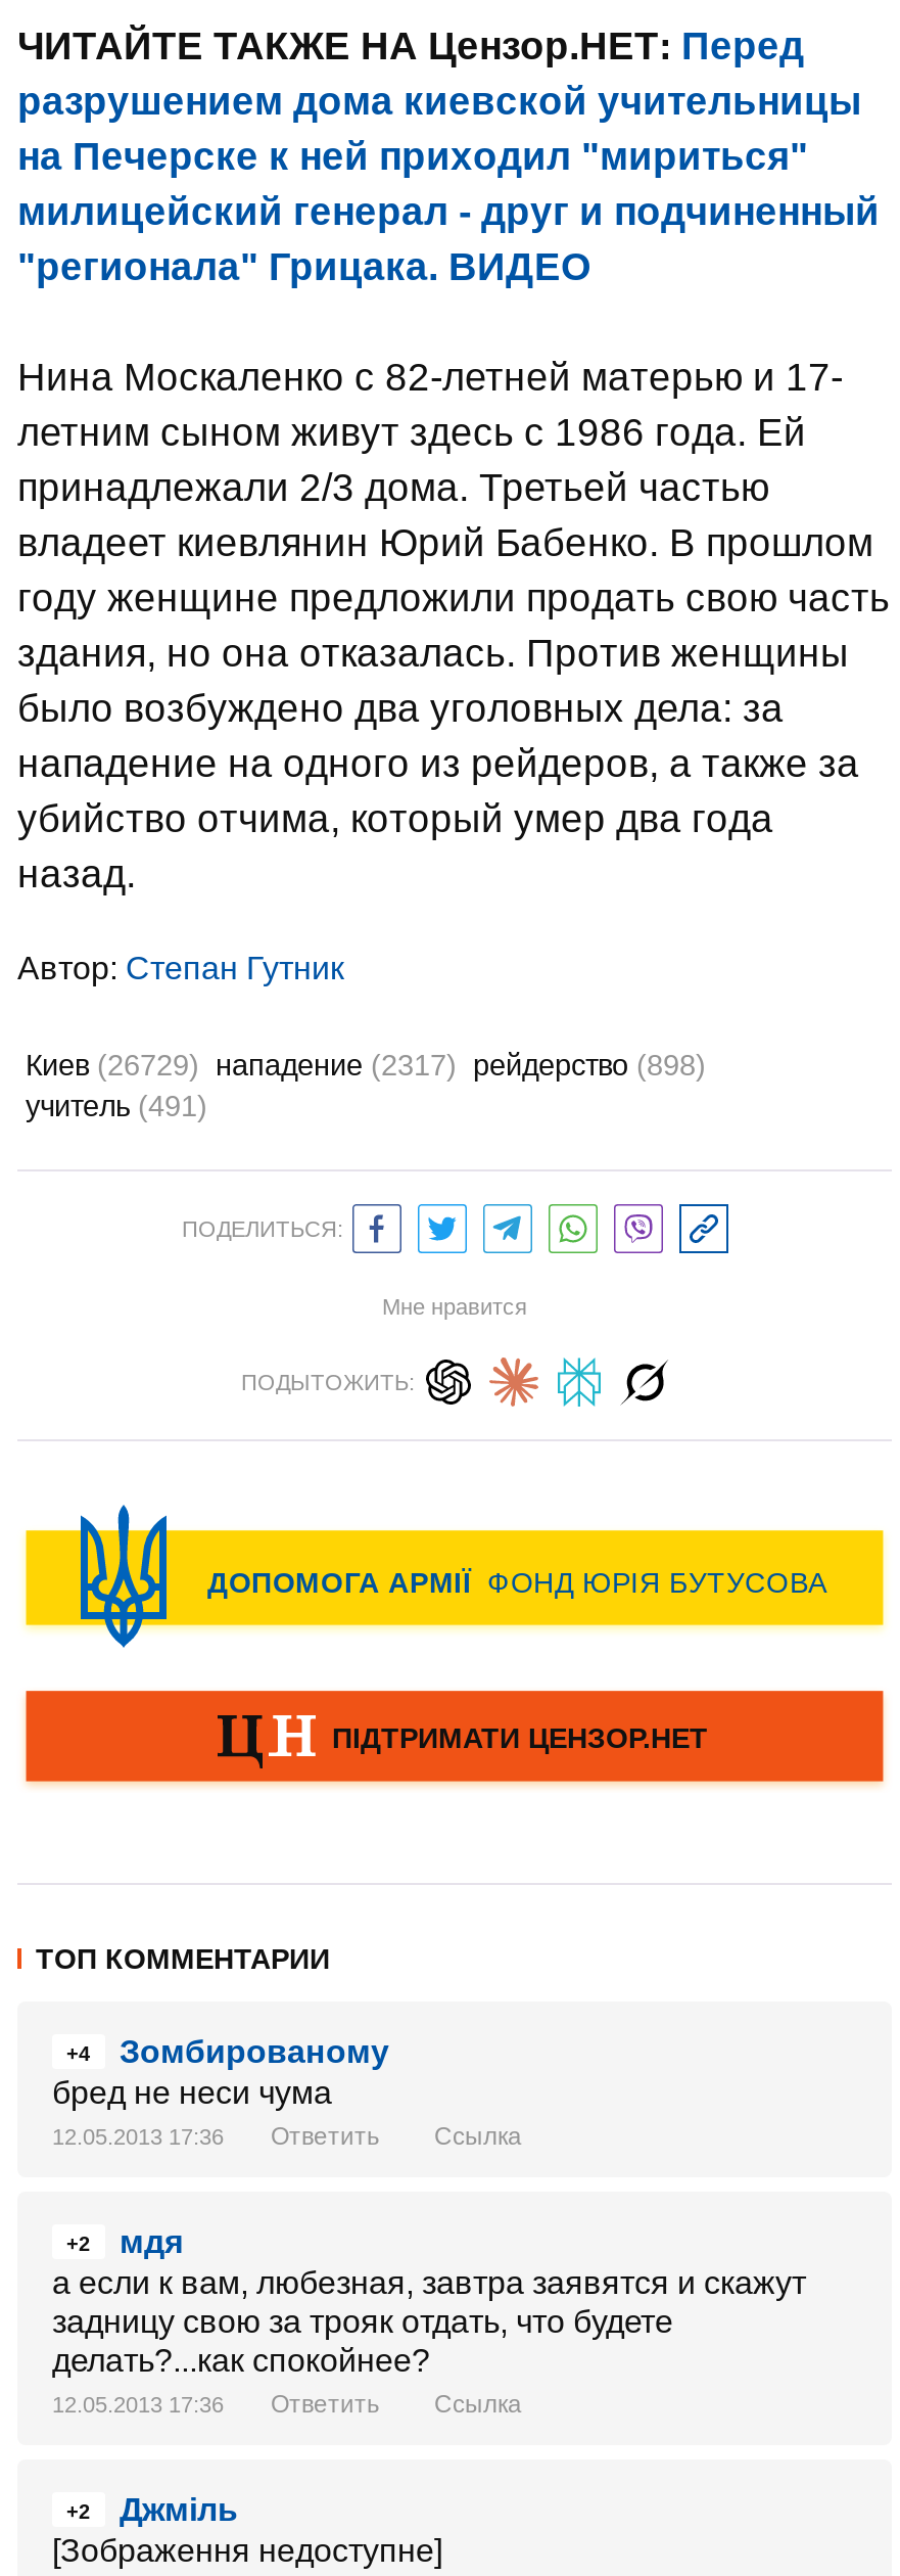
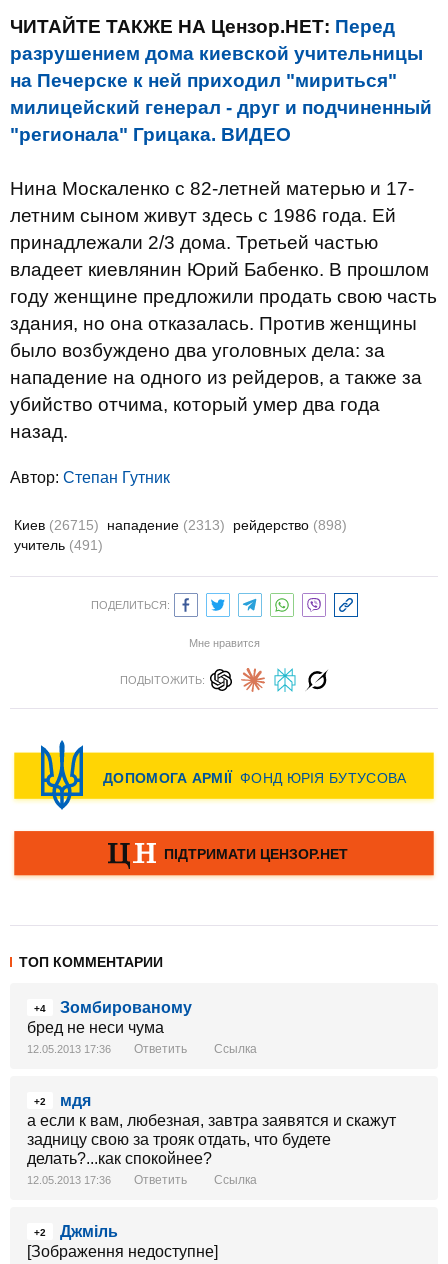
[26,1049,706,1082] Киев (26729) нападение (2317) рейдерство (898) -> [14,517,347,533] Киев (26715) нападение (2313) рейдерство (898)

